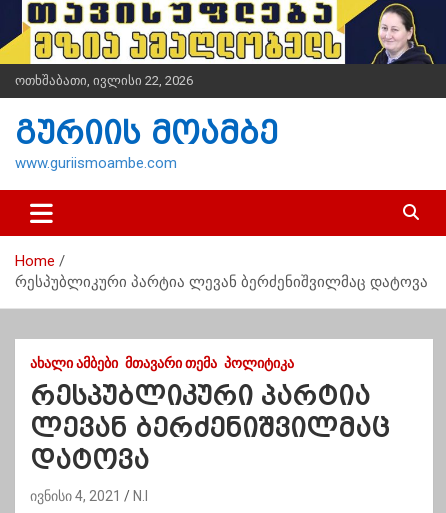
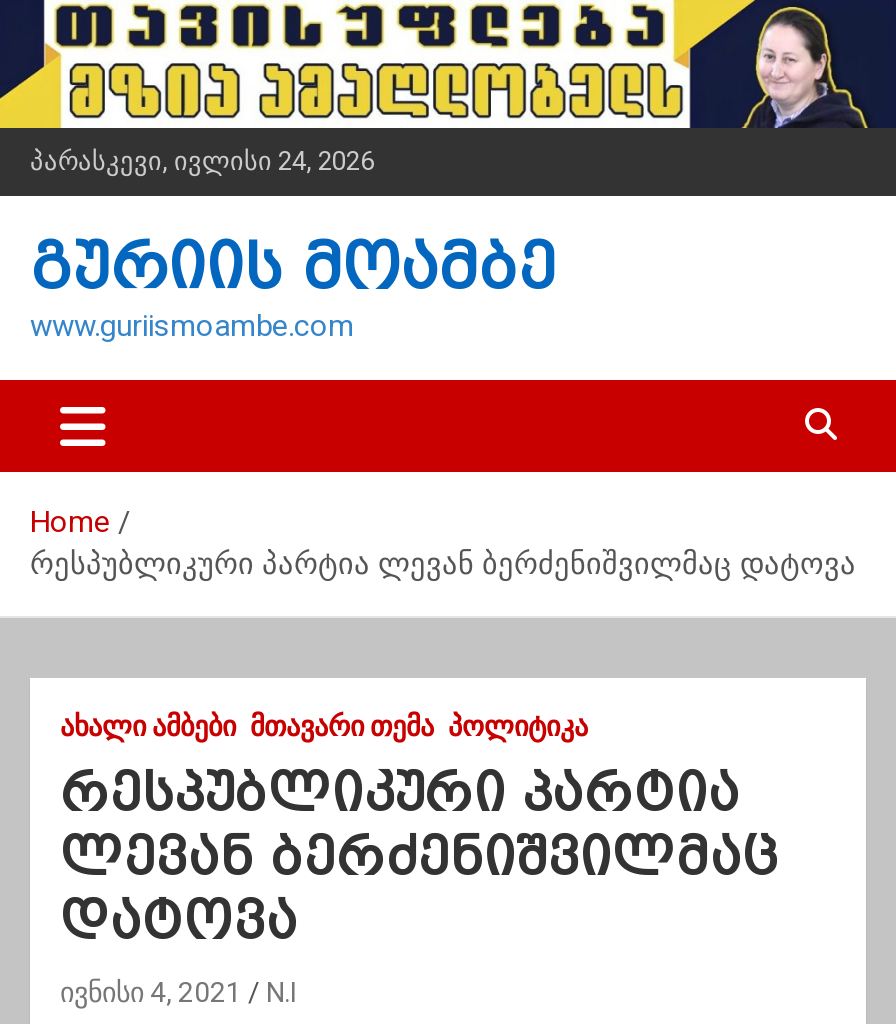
[15,73,193,88] ოთხშაბათი, ივლისი 22, 2026 -> [30,146,374,176] პარასკევი, ივლისი 24, 2026

